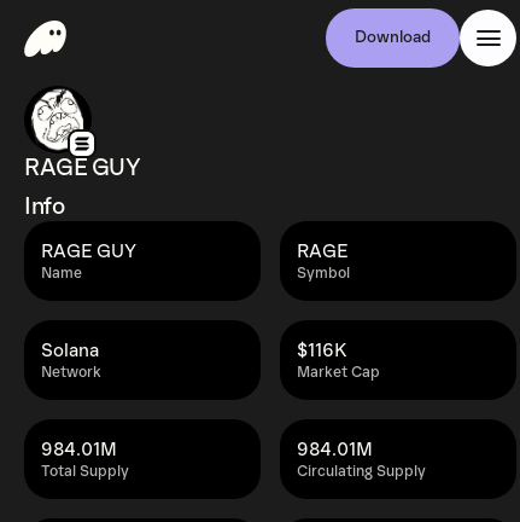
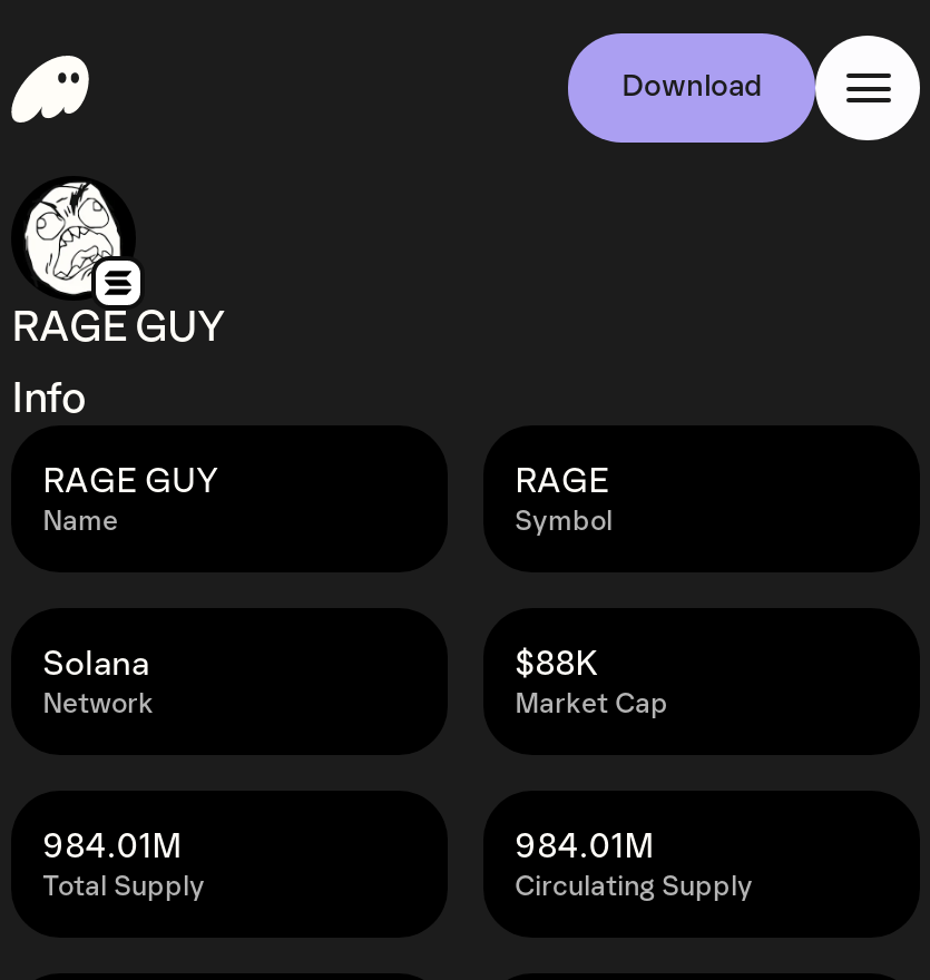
[297,340,347,361] $116K -> [515,644,599,684] $88K

